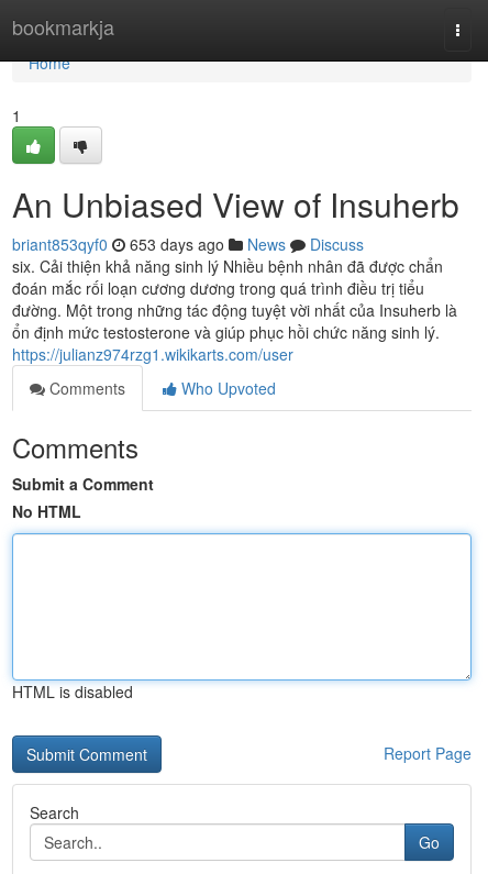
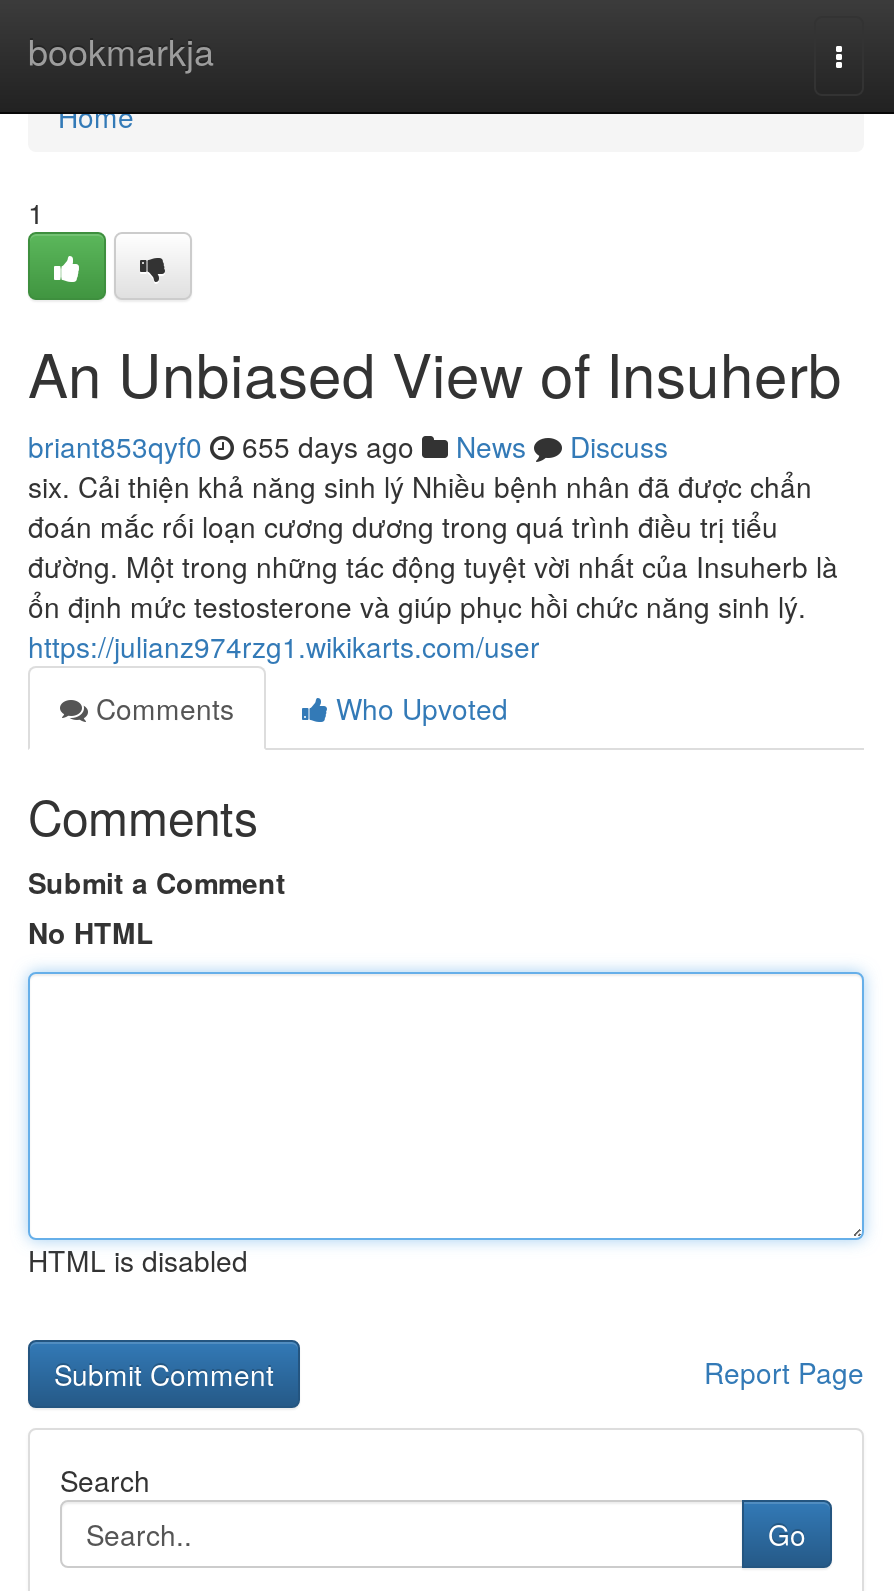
[12,233,364,255] briant853qyf0 653 days ago News Discuss -> [28,426,668,466] briant853qyf0 655 days ago News Discuss

